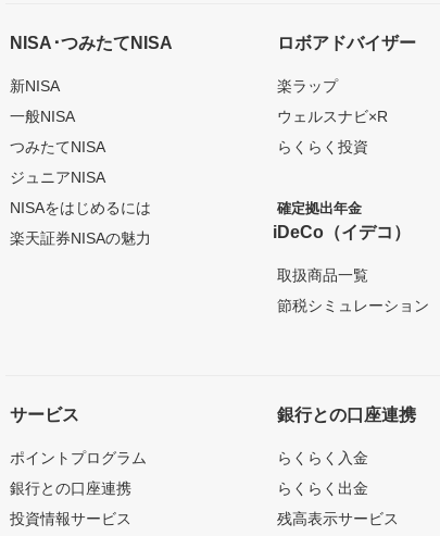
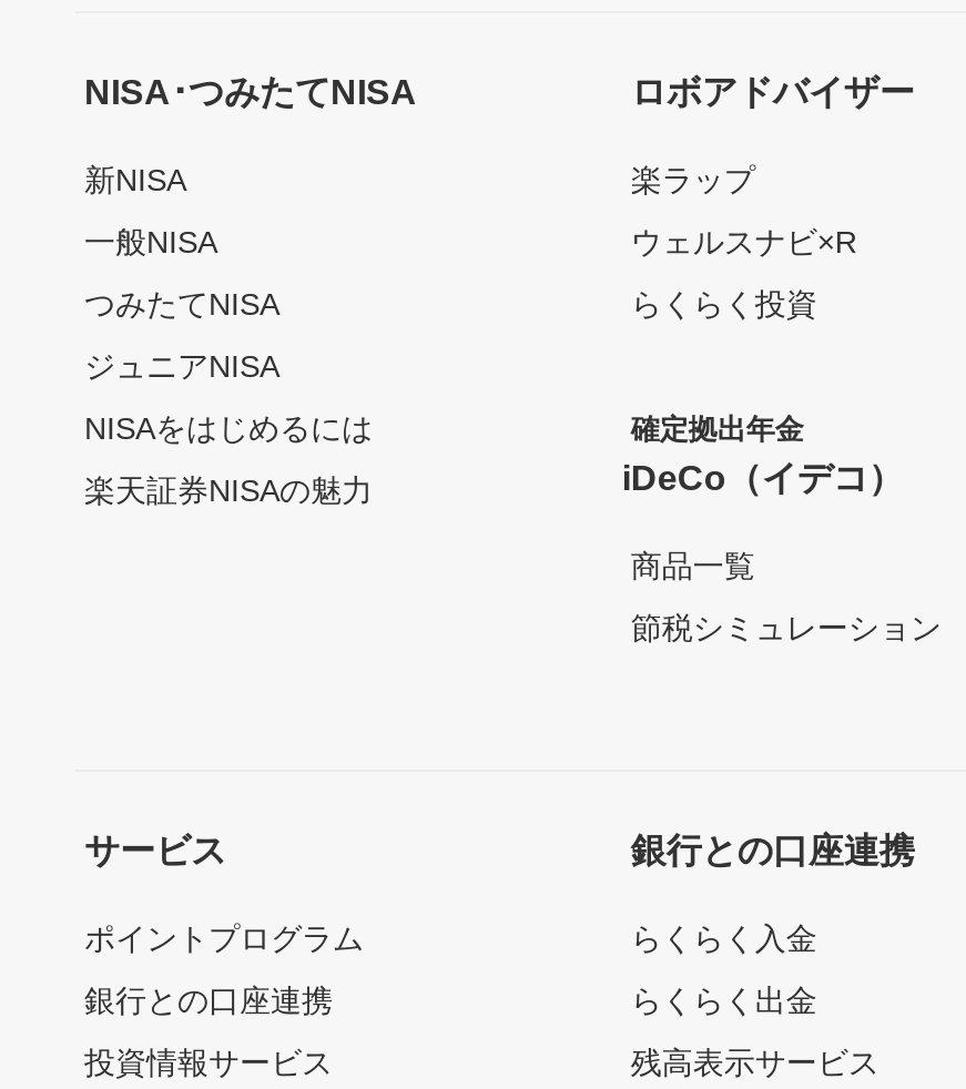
[277,266,369,283] 取扱商品一覧 -> [631,547,755,583] 商品一覧

